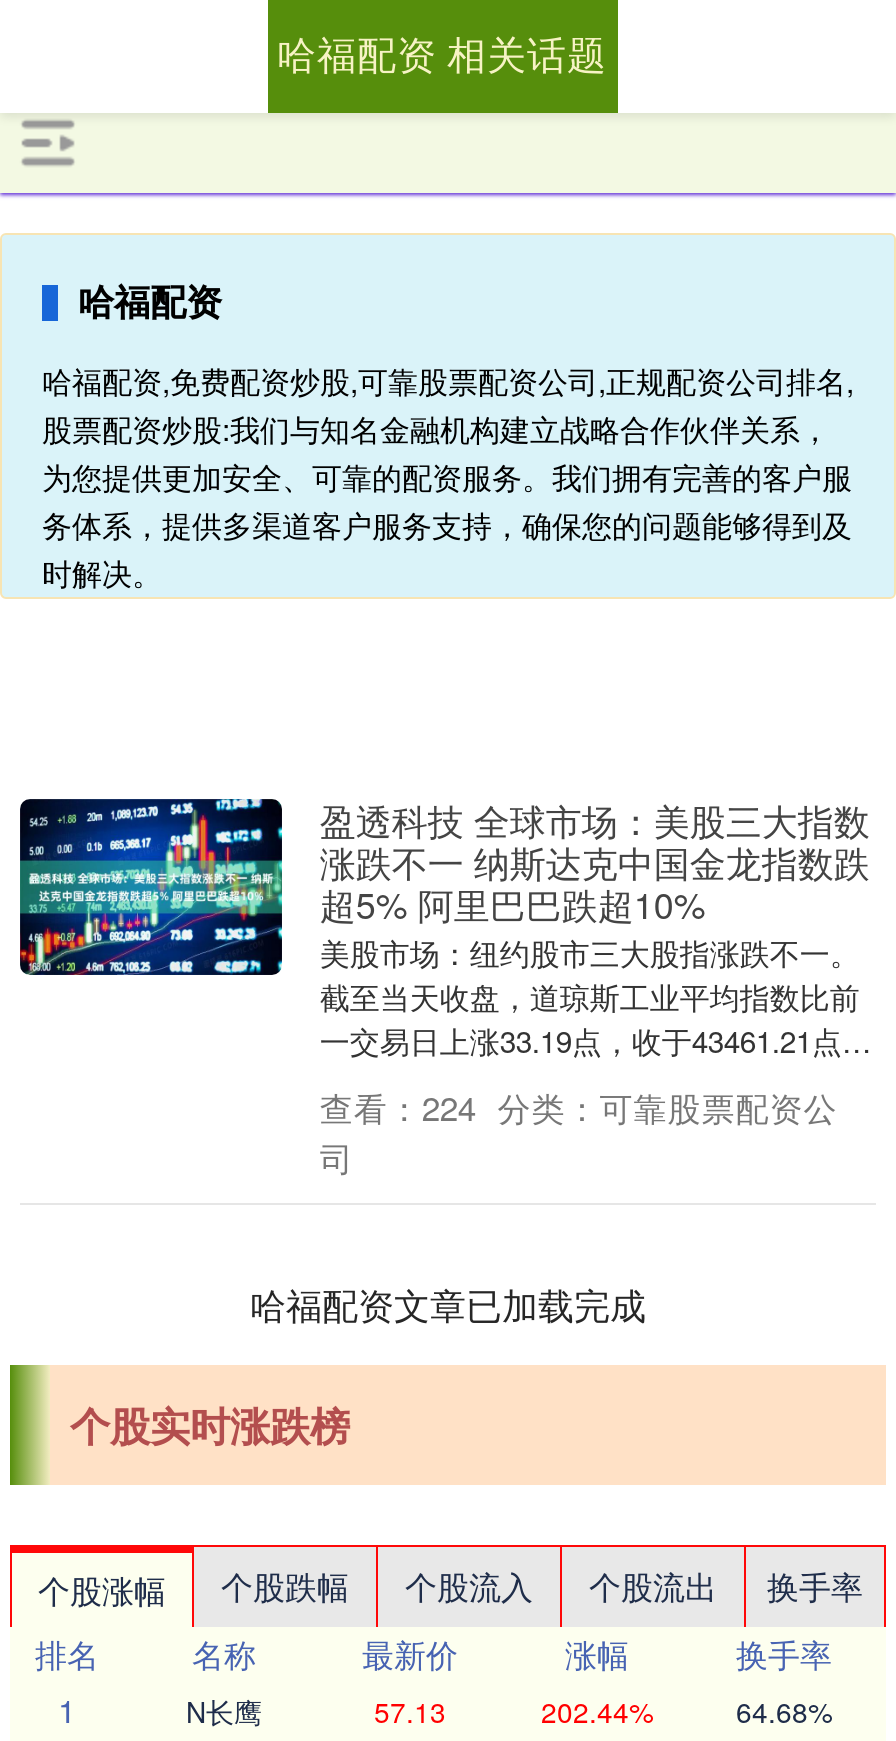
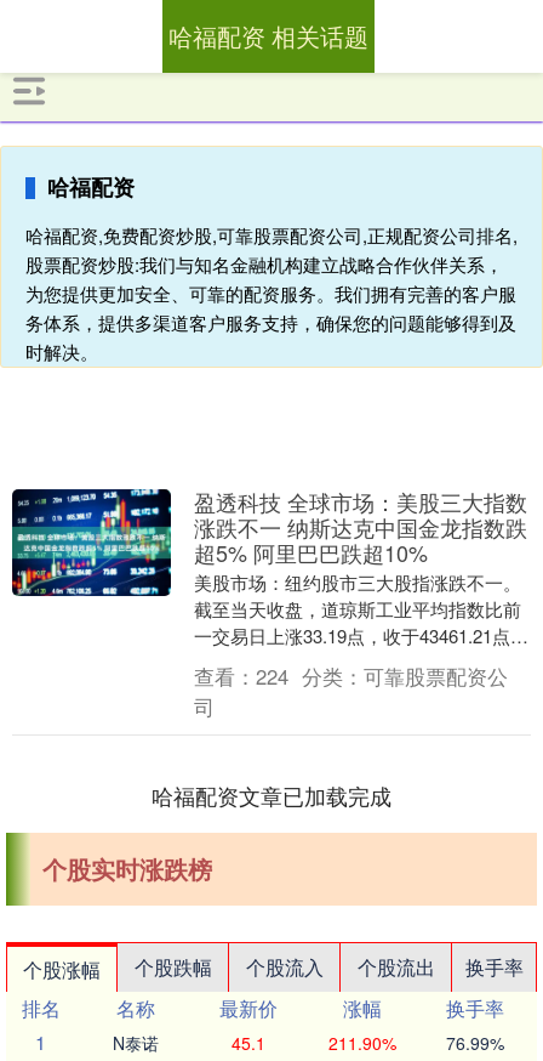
[186,1691,262,1731] N长鹰 -> [113,1031,159,1055] N泰诺
[374,1691,446,1731] 57.13 -> [232,1031,265,1055] 45.1
[541,1691,653,1731] 202.44% -> [328,1031,396,1055] 211.90%
[736,1691,832,1731] 64.68% -> [446,1031,504,1055] 76.99%

